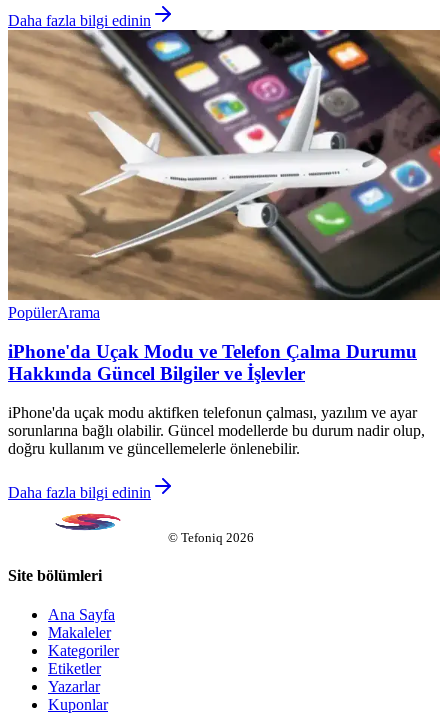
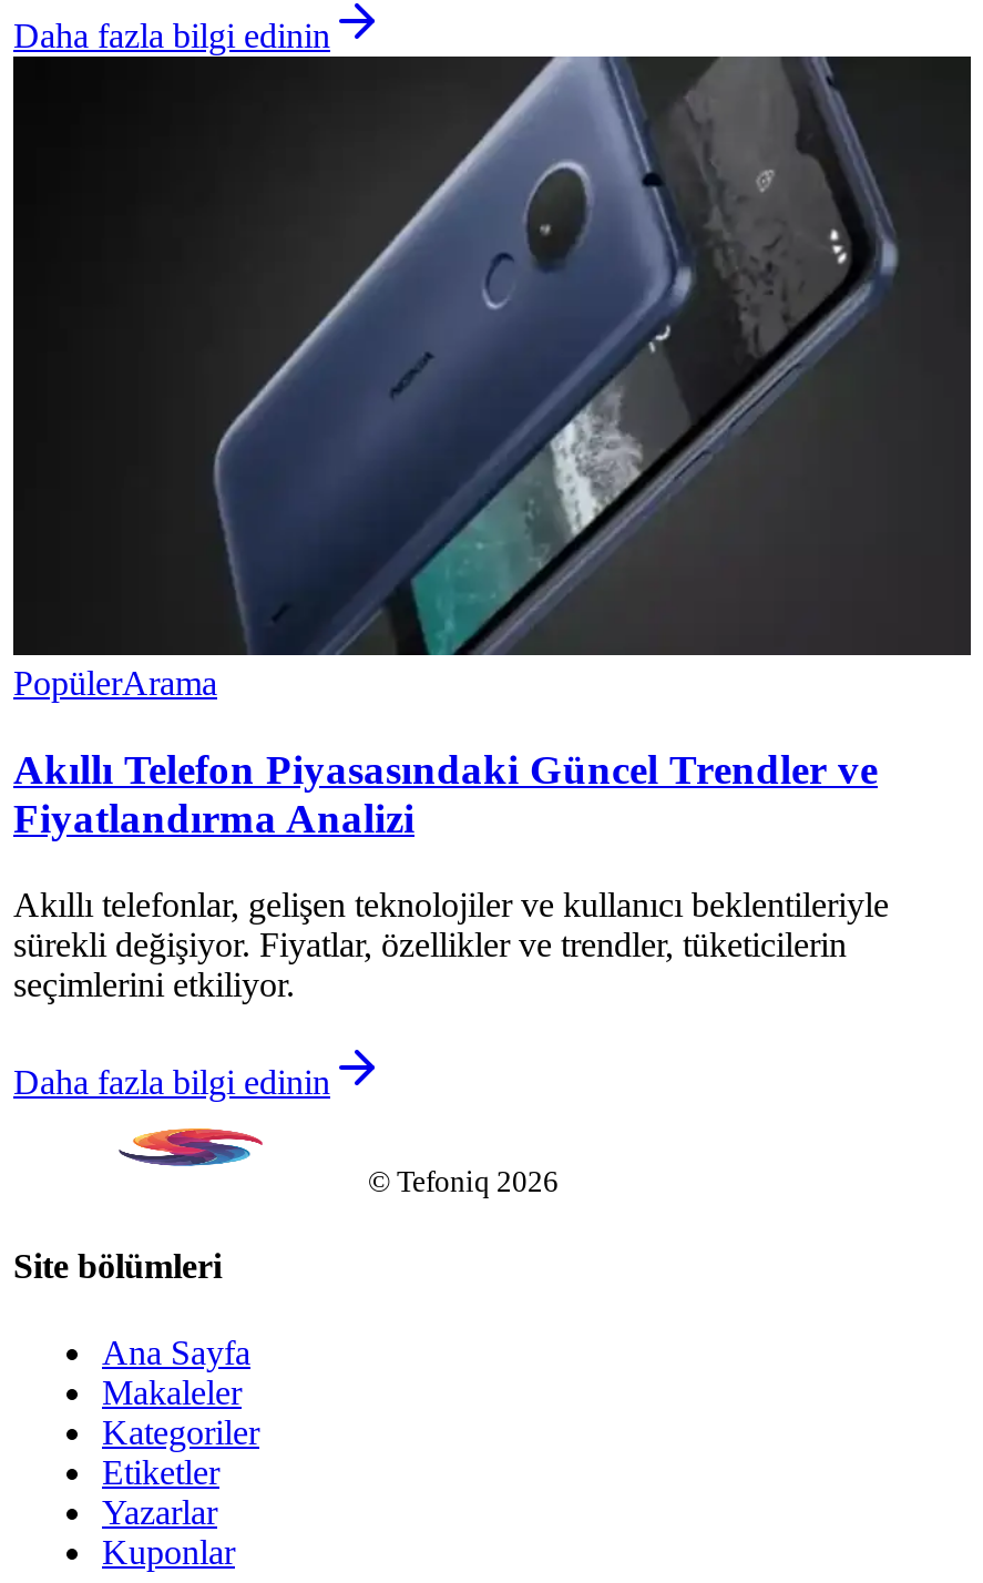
[7,29,441,384] [image] | iPhone'da Uçak Modu ve Telefon Çalma Durumu | Hakkında Güncel Bilgiler ve İşlevler -> [11,54,973,841] [image] | Akıllı Telefon Piyasasındaki Güncel Trendler ve | Fiyatlandırma Analizi
[8,404,425,457] iPhone'da uçak modu aktifken telefonun çalması, yazılım ve ayar | sorunlarına bağlı olabilir. Güncel modellerde bu durum nadir olup, | doğru kullanım ve güncellemelerle önlenebilir. -> [13,885,889,1003] Akıllı telefonlar, gelişen teknolojiler ve kullanıcı beklentileriyle | sürekli değişiyor. Fiyatlar, özellikler ve trendler, tüketicilerin | seçimlerini etkiliyor.

